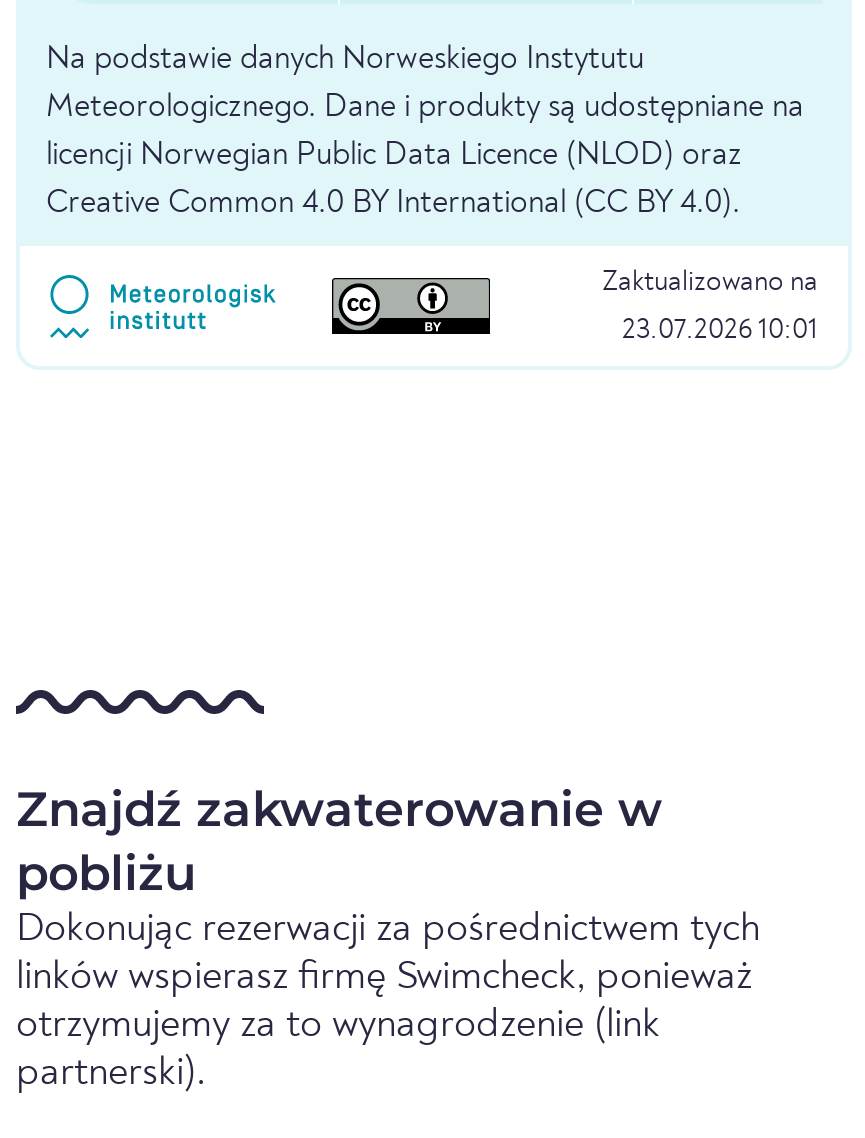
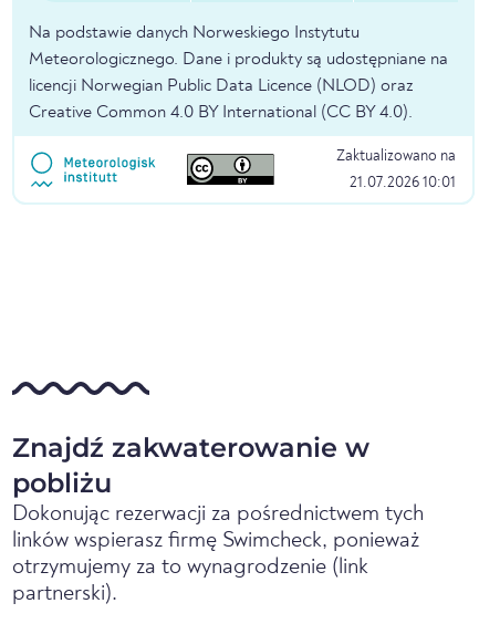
[622,317,818,345] 23.07.2026 10:01 -> [350,175,456,191] 21.07.2026 10:01

